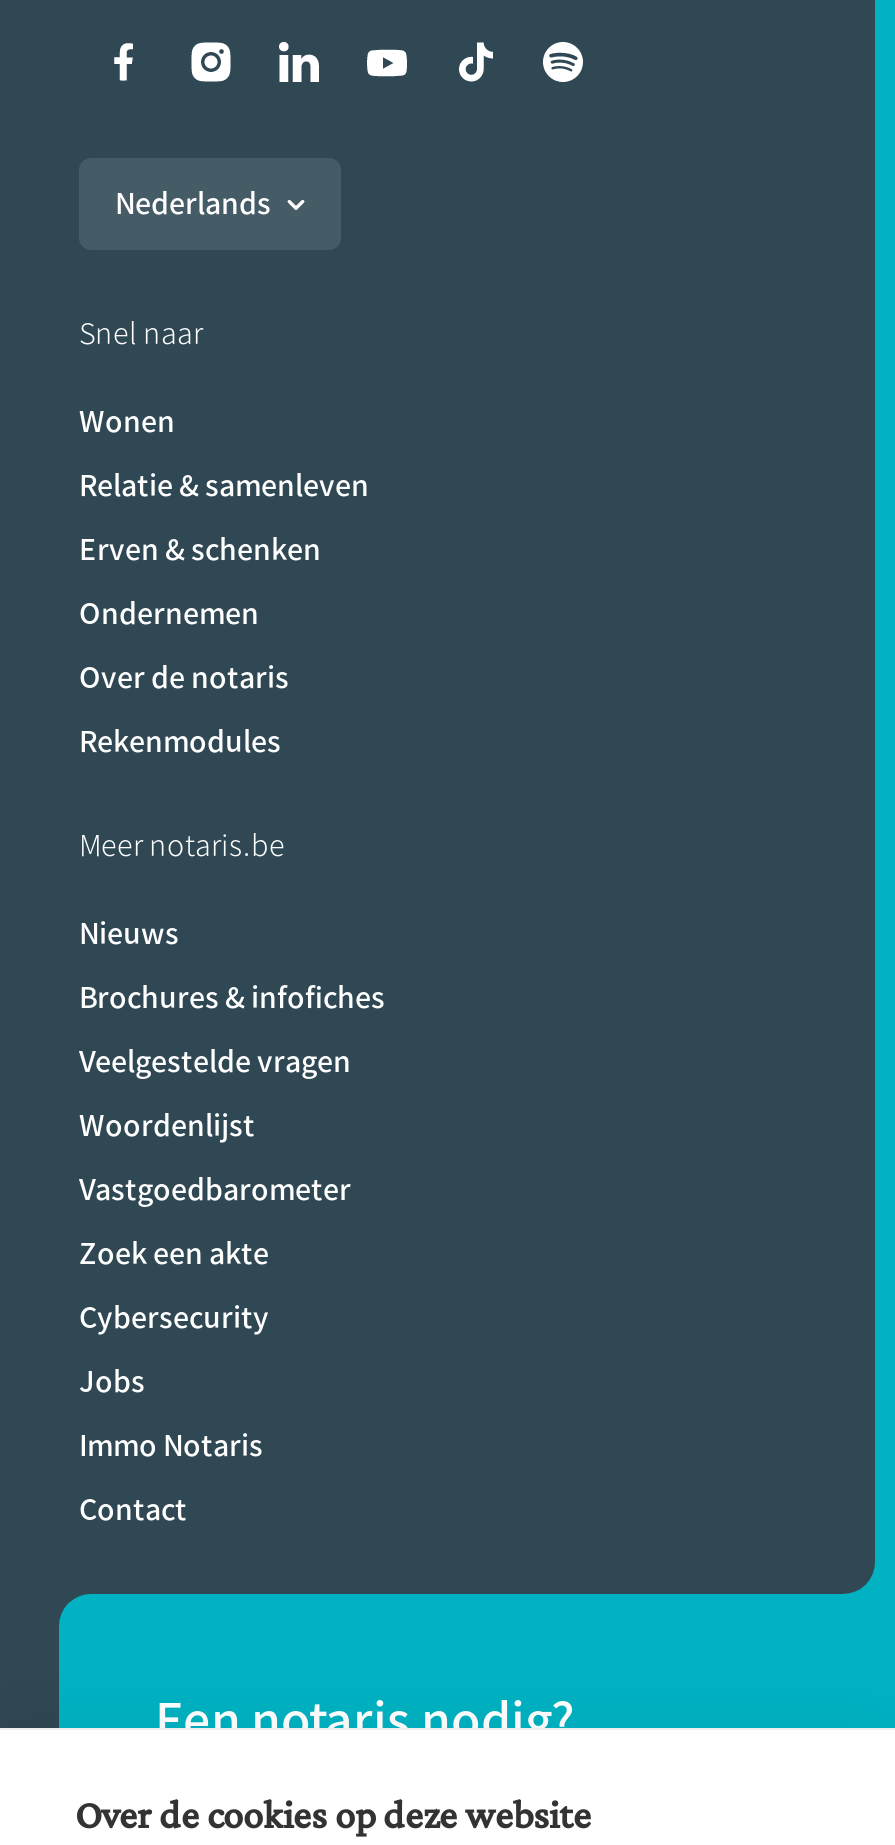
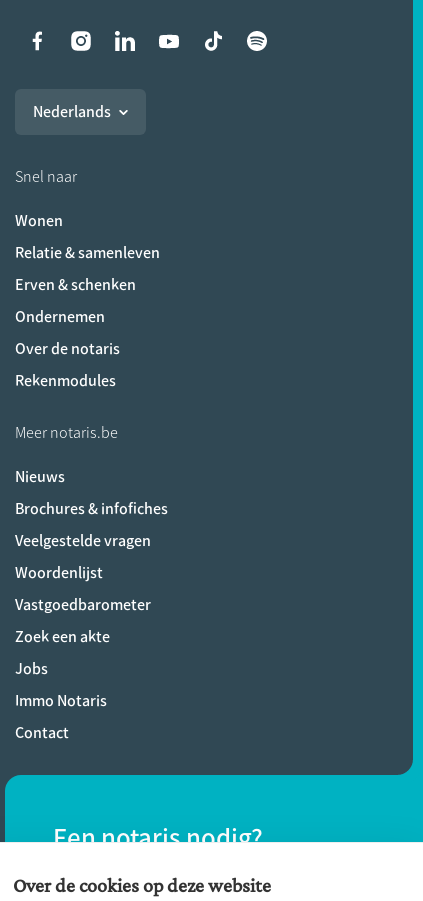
[79,1298,269,1336] Cybersecurity -> none

